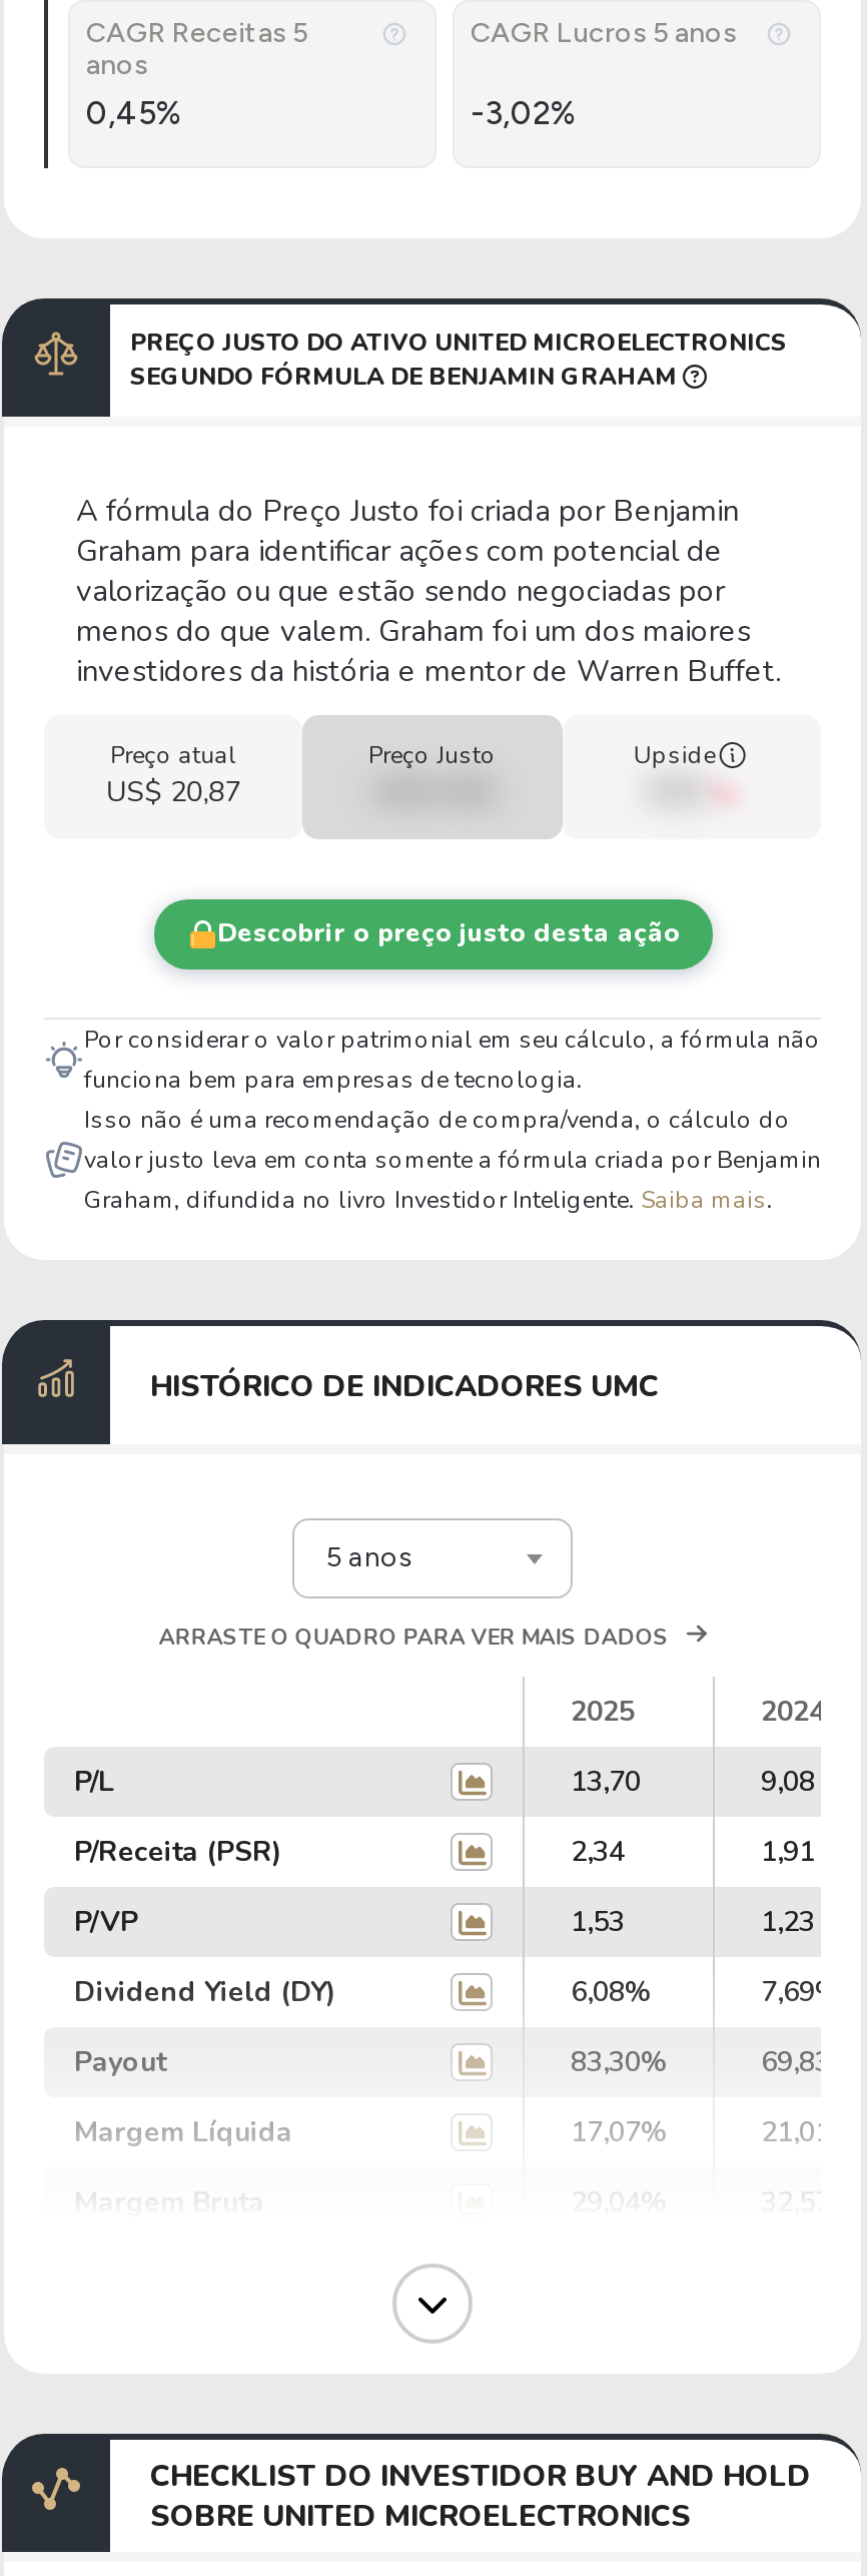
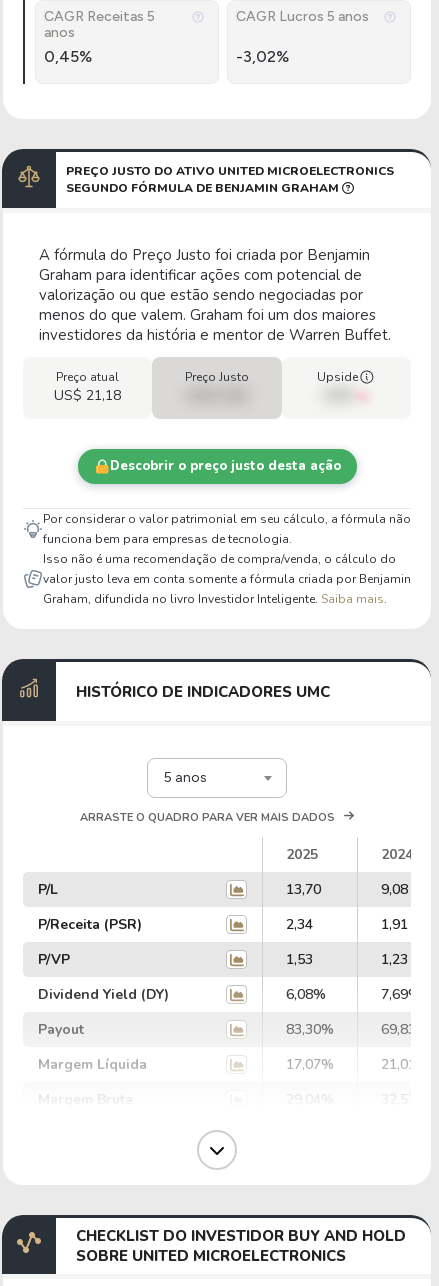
[107,773,241,811] US$ 20,87 -> [54,386,121,405] US$ 21,18

